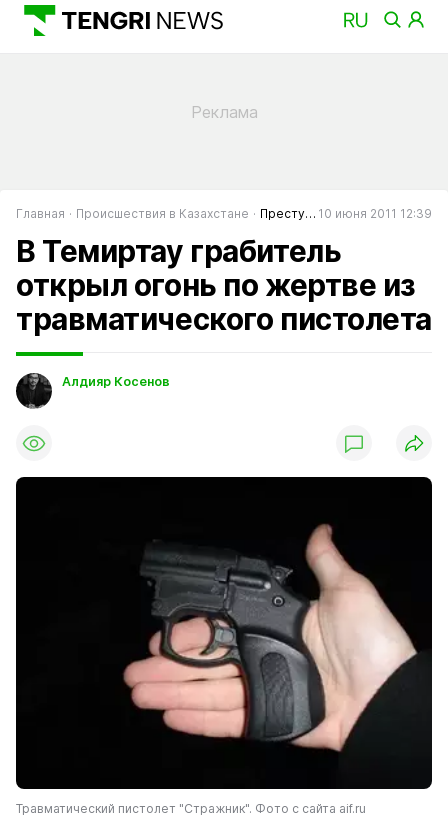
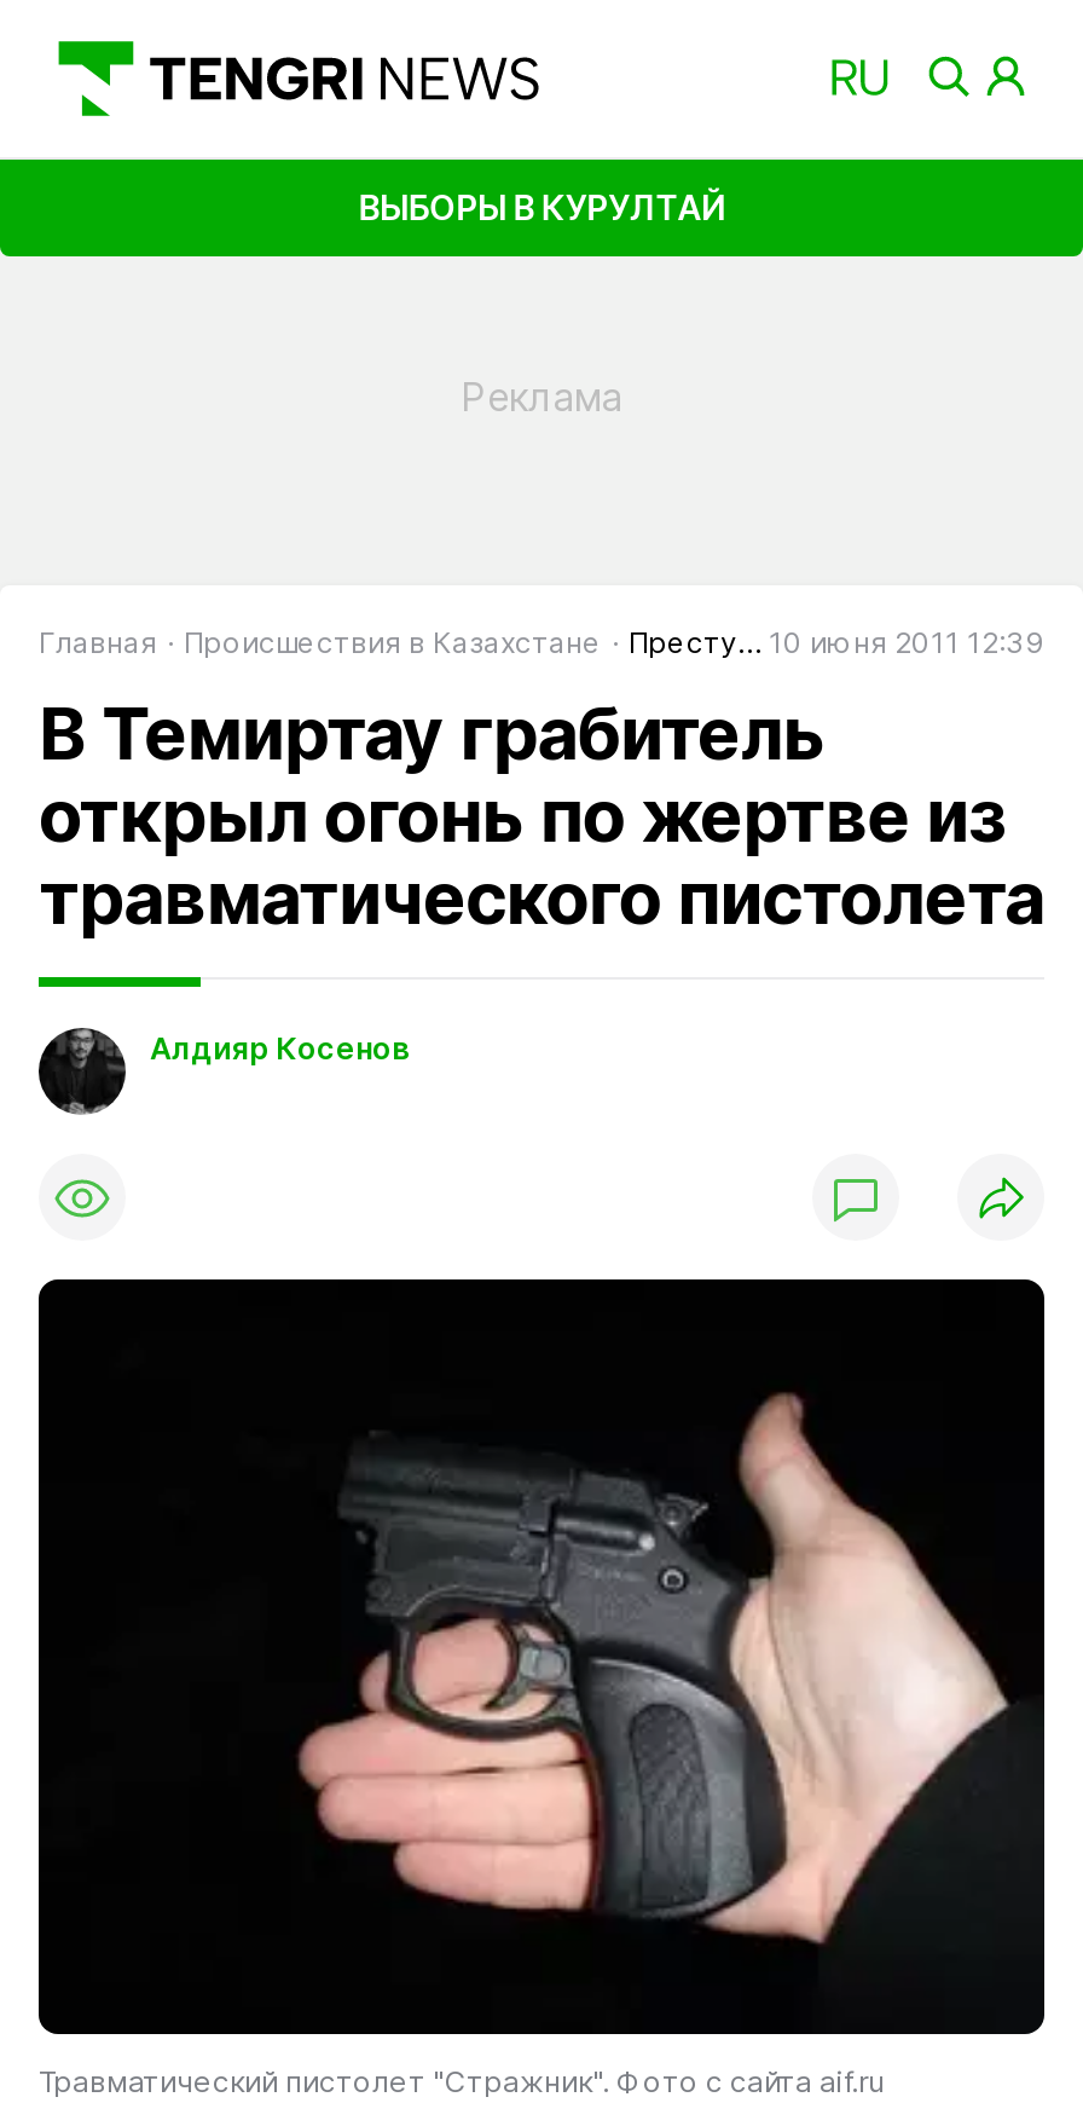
none -> [358,186,725,227] ВЫБОРЫ В КУРУЛТАЙ

